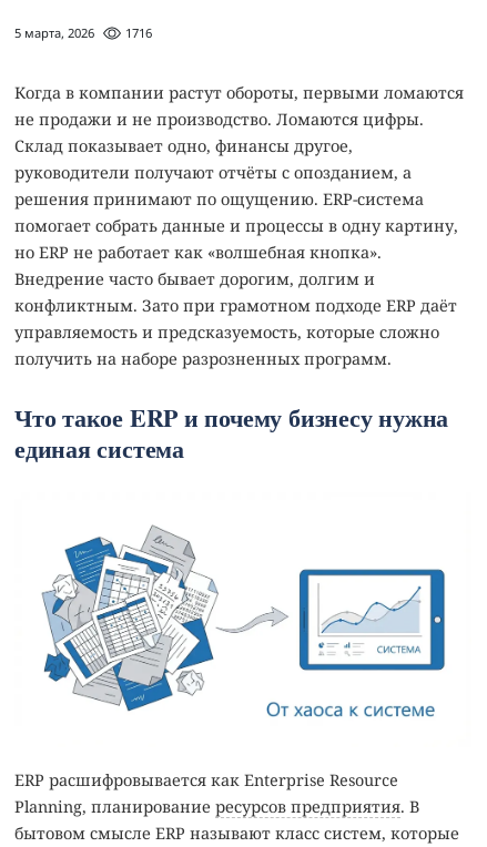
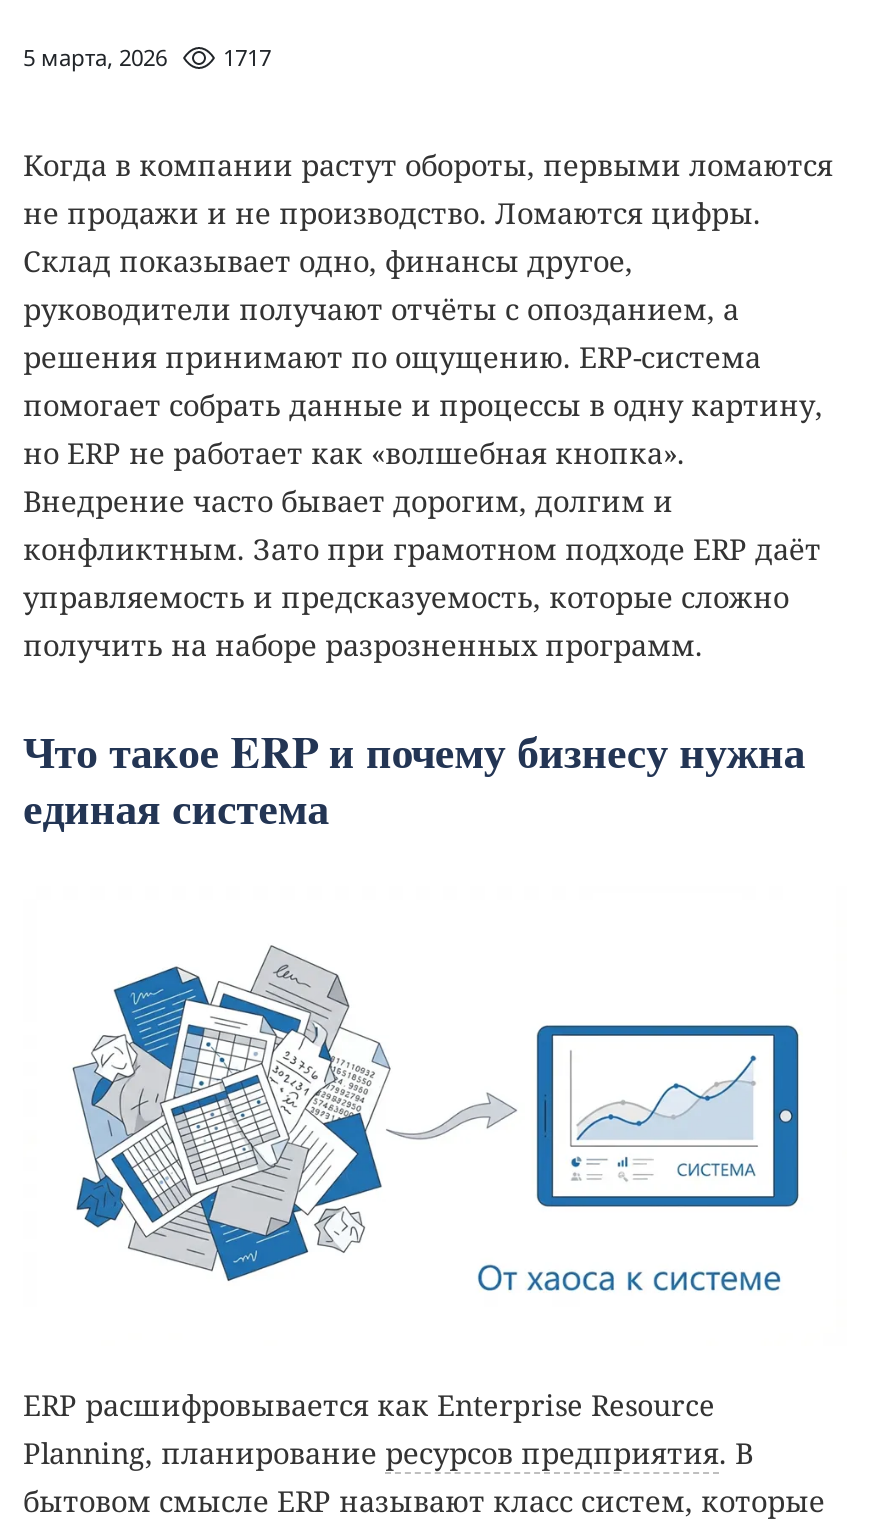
[14,25,152,41] 5 марта, 2026 1716 -> [23,43,271,73] 5 марта, 2026 1717

